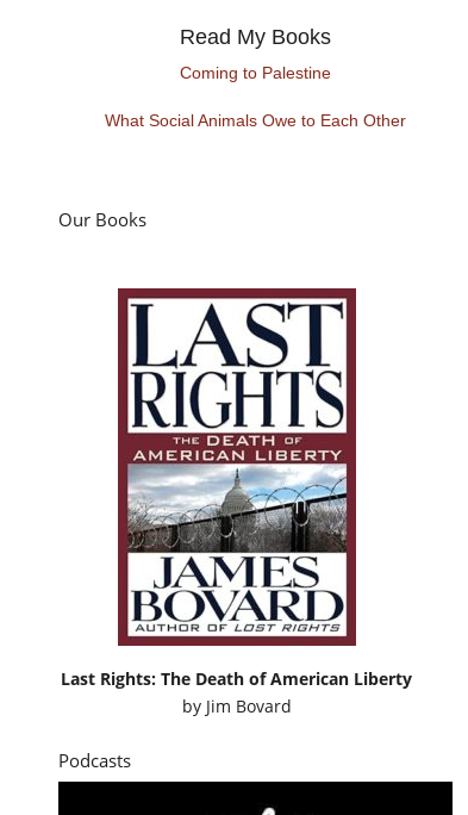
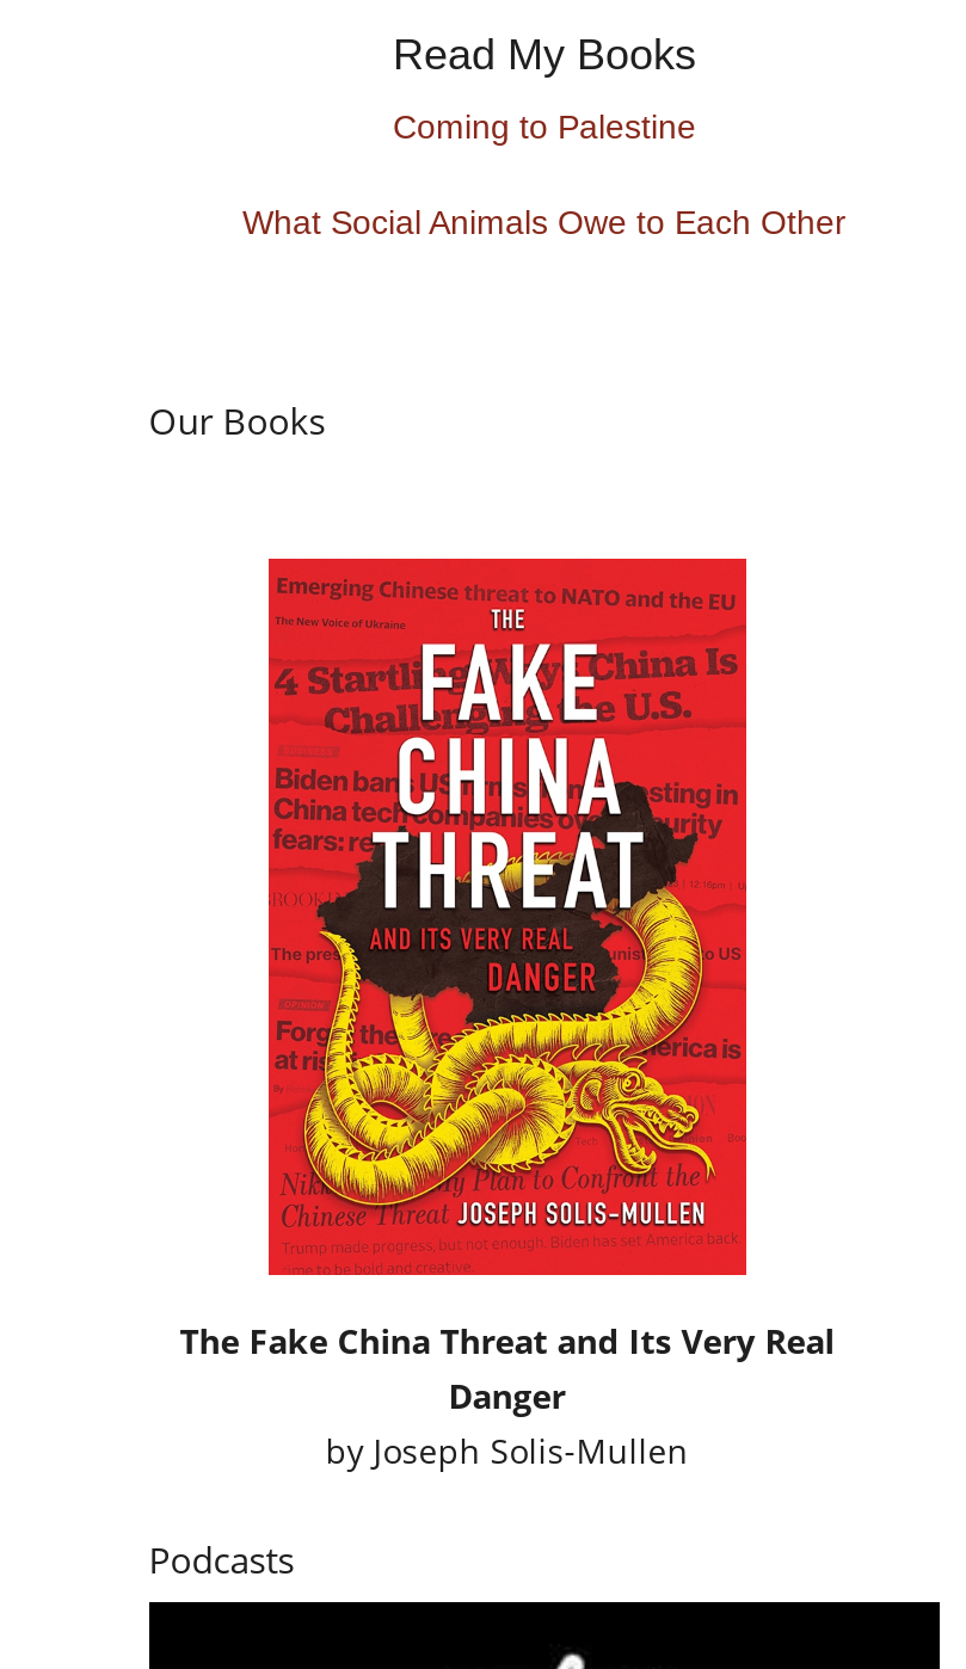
[61,287,412,717] [image] | Last Rights: The Death of American Liberty | by Jim Bovard -> [180,556,834,1473] [image] | The Fake China Threat and Its Very Real | Danger | by Joseph Solis-Mullen

